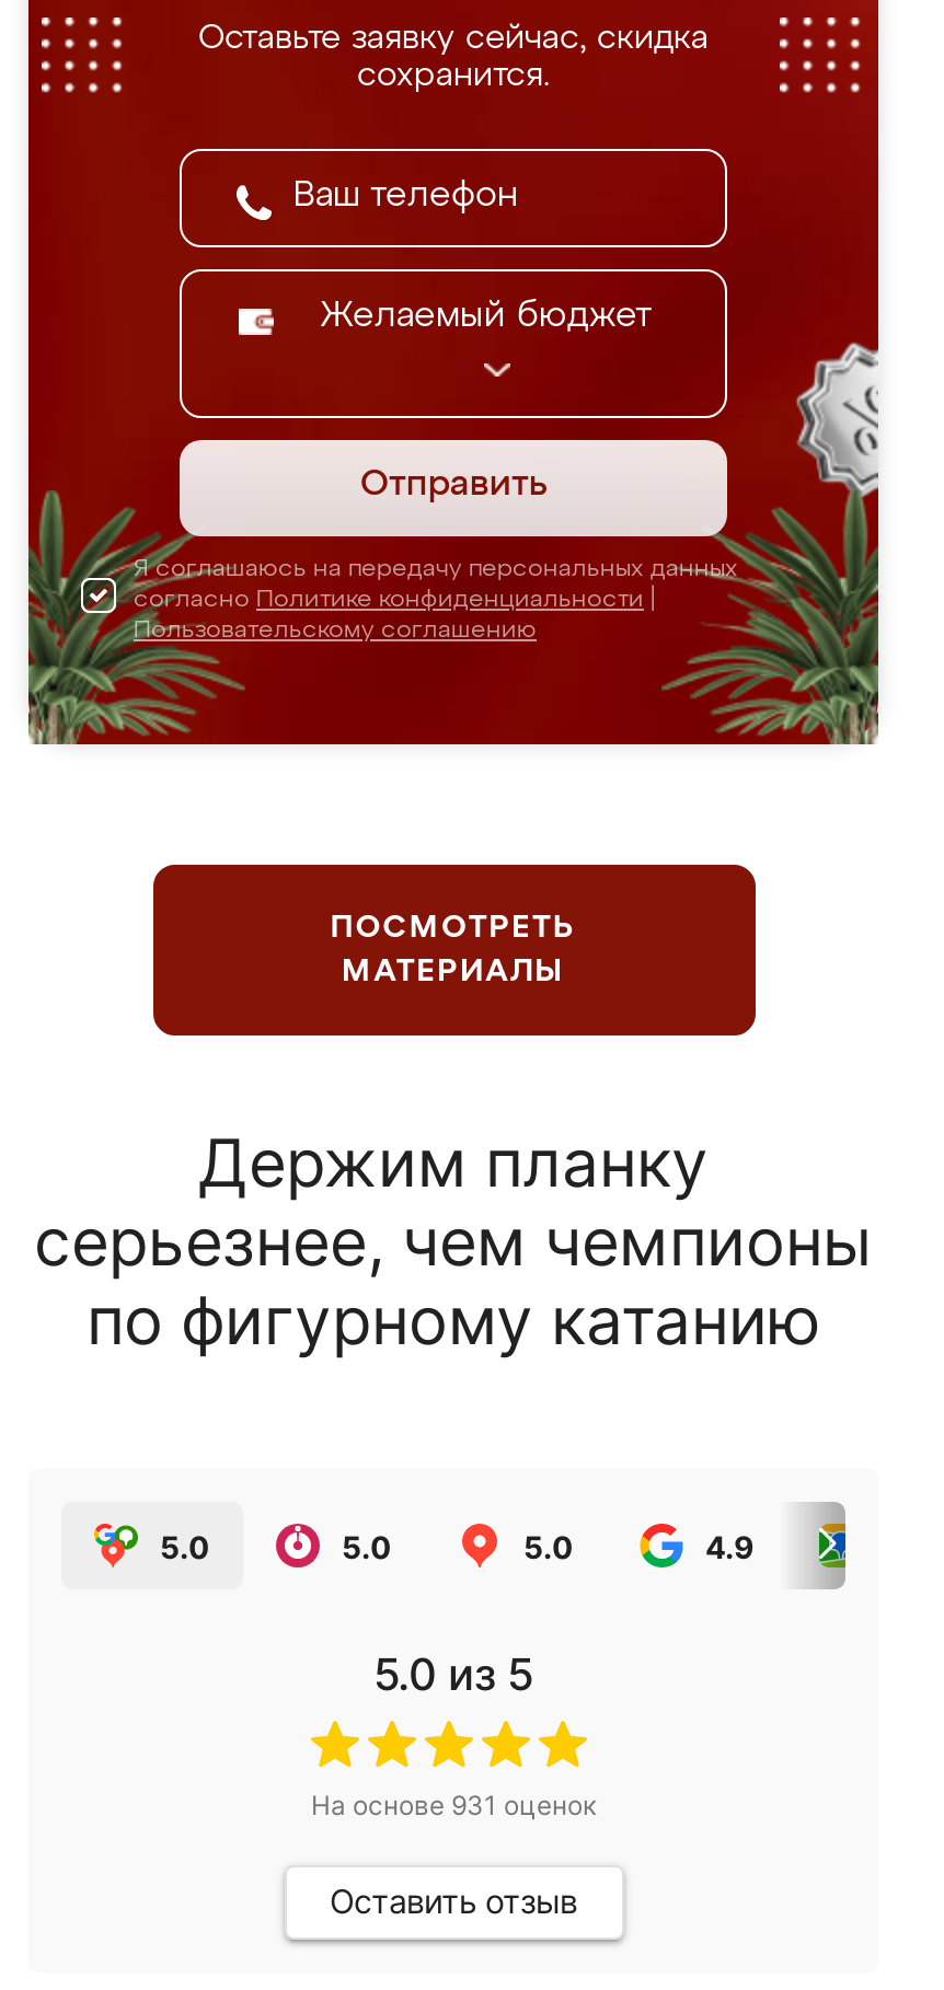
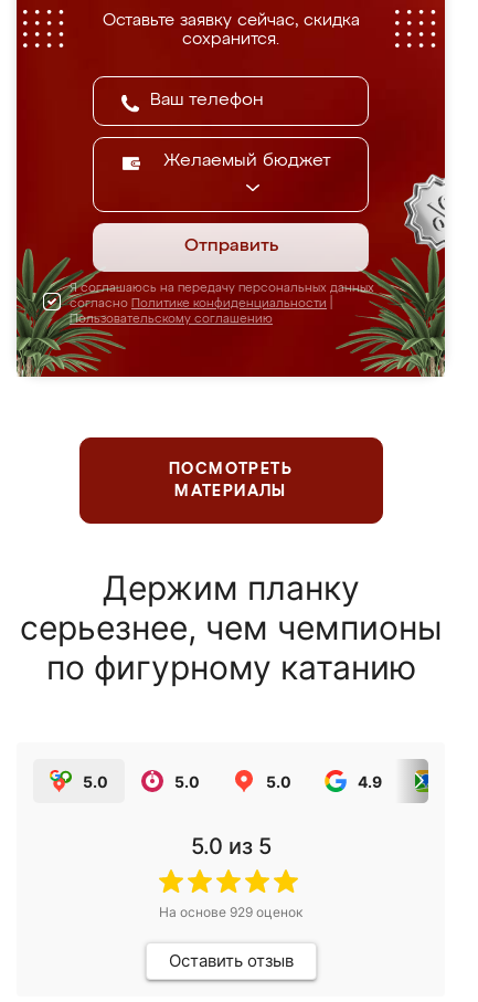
[311,1789,596,1821] На основе 931 оценок -> [159,904,302,920] На основе 929 оценок

